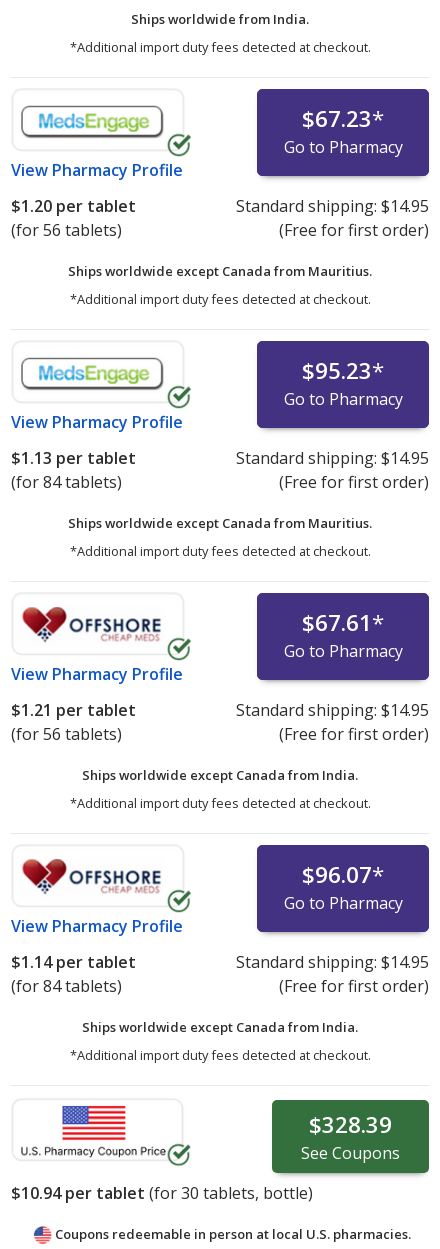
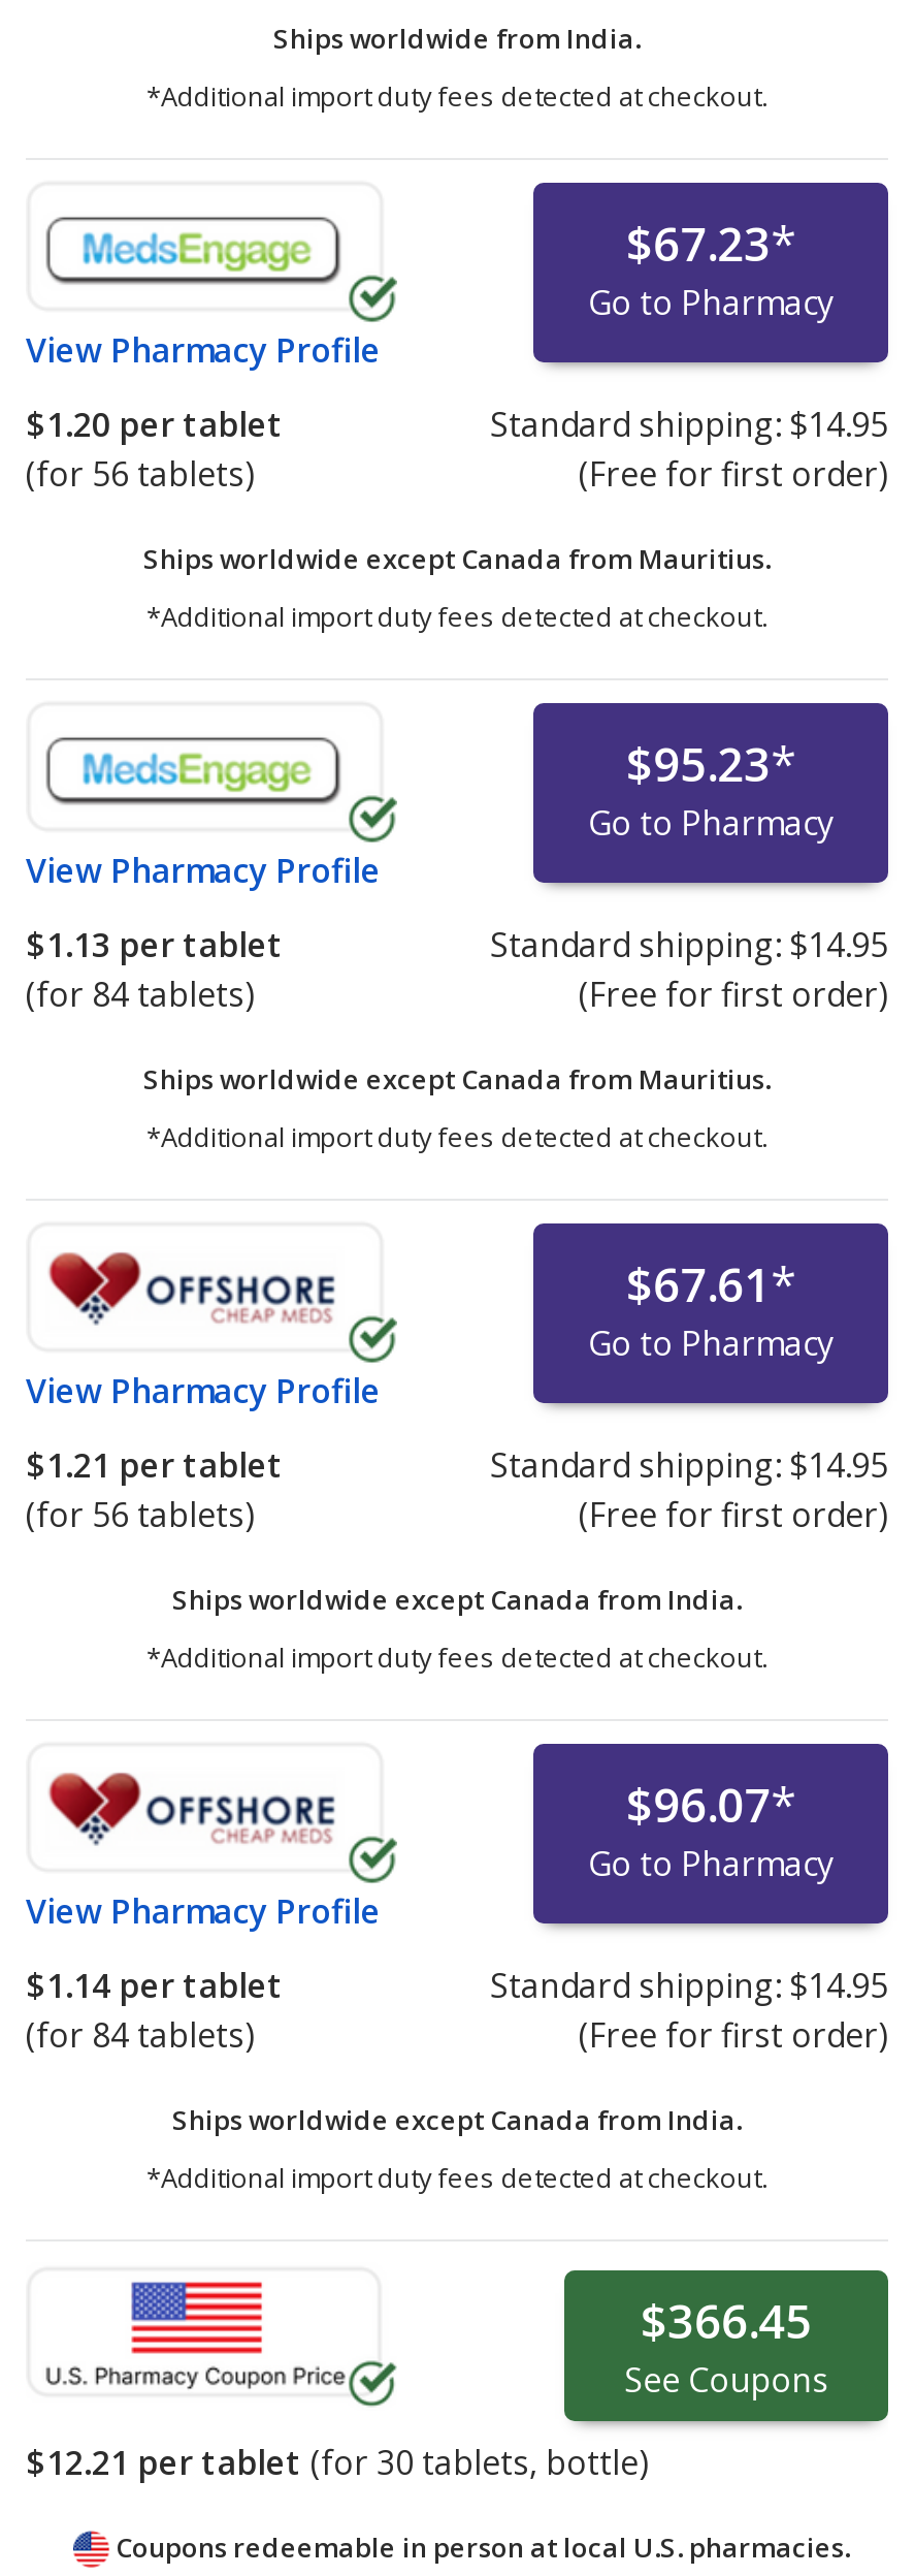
[309,1109,392,1140] $328.39 -> [641,2290,812,2354] $366.45
[11,1182,313,1204] $10.94 per tablet (for 30 tablets, bottle) -> [26,2441,649,2486] $12.21 per tablet (for 30 tablets, bottle)

